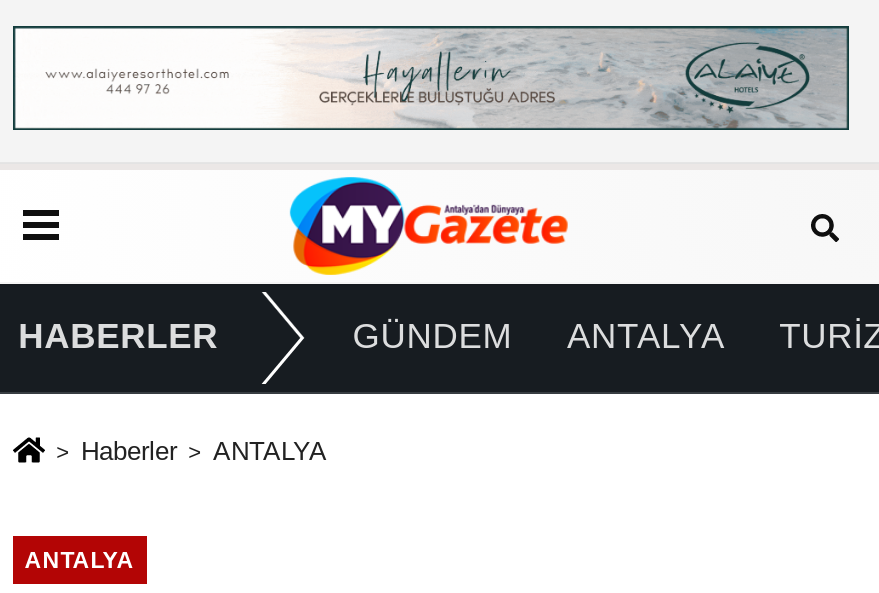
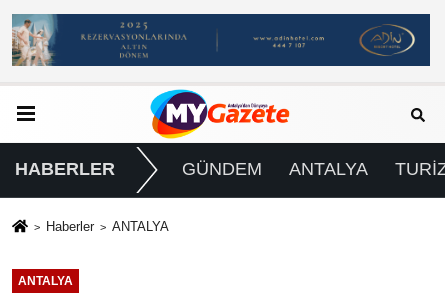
[11,26,849,130] [image] -> [11,14,430,66] [image]

